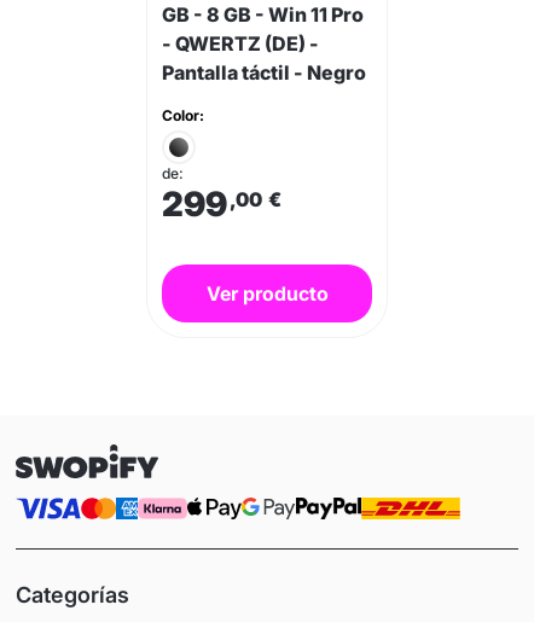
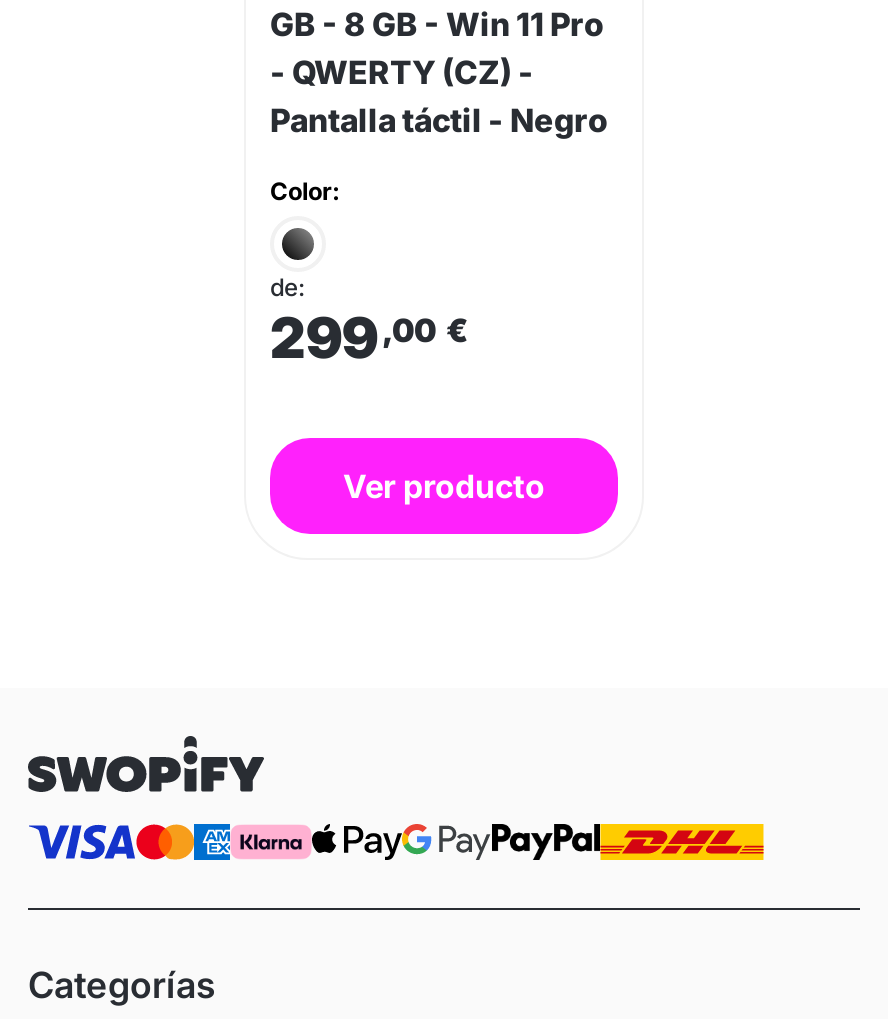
[162,32,319,56] - QWERTZ (DE) - -> [270,53,534,93] - QWERTY (CZ) -

